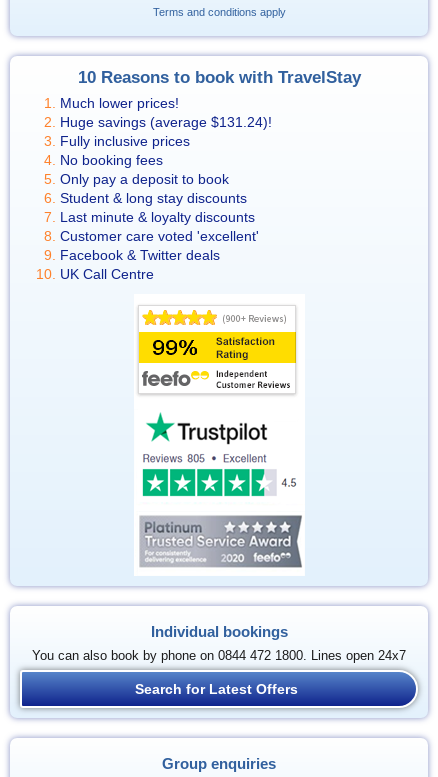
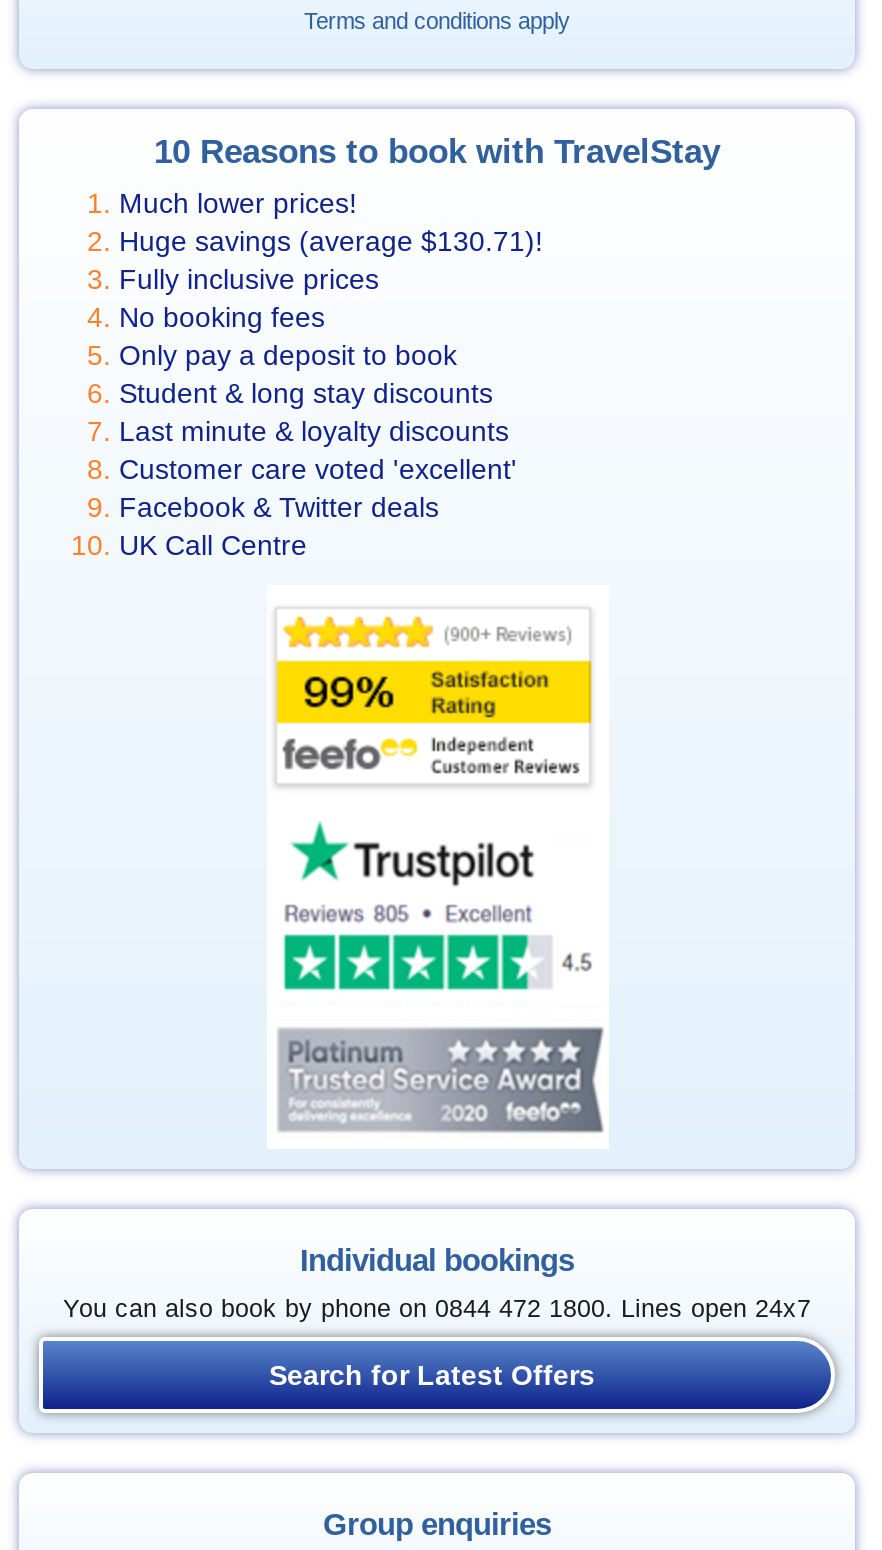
[60,114,272,130] Huge savings (average $131.24)! -> [119,225,543,257] Huge savings (average $130.71)!

